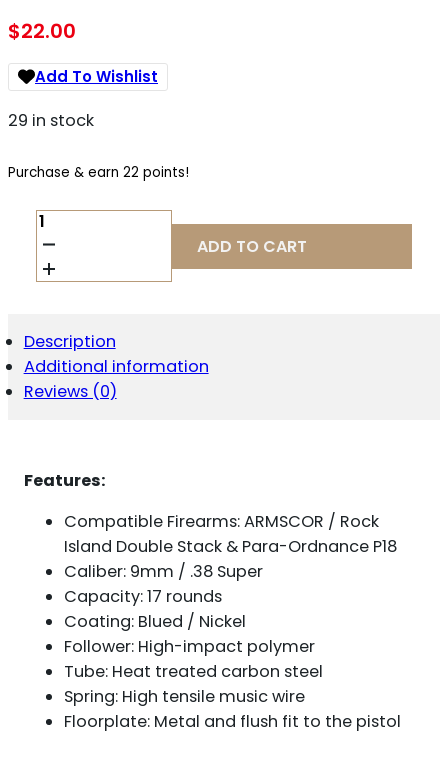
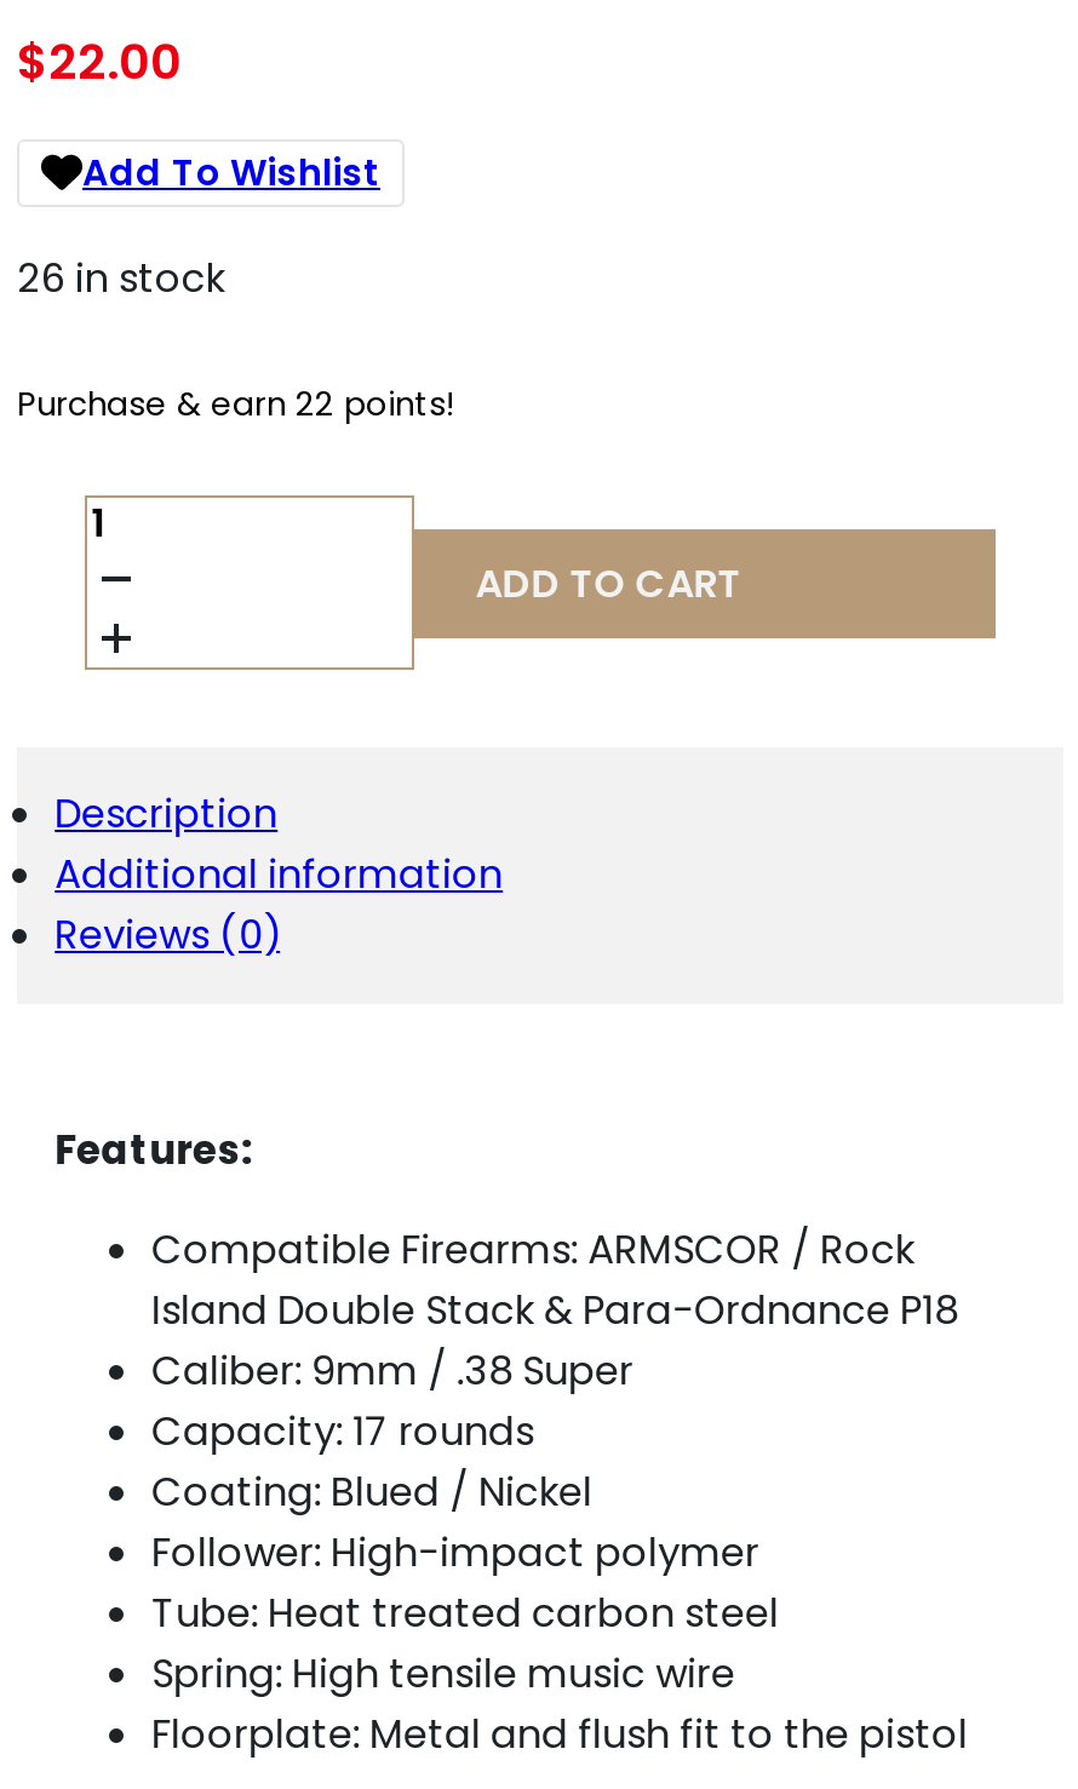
[8,109,94,132] 29 in stock -> [17,252,225,307] 26 in stock

